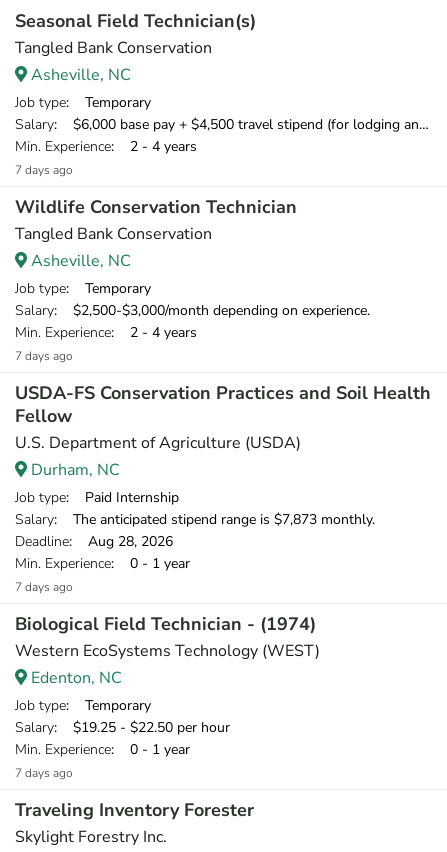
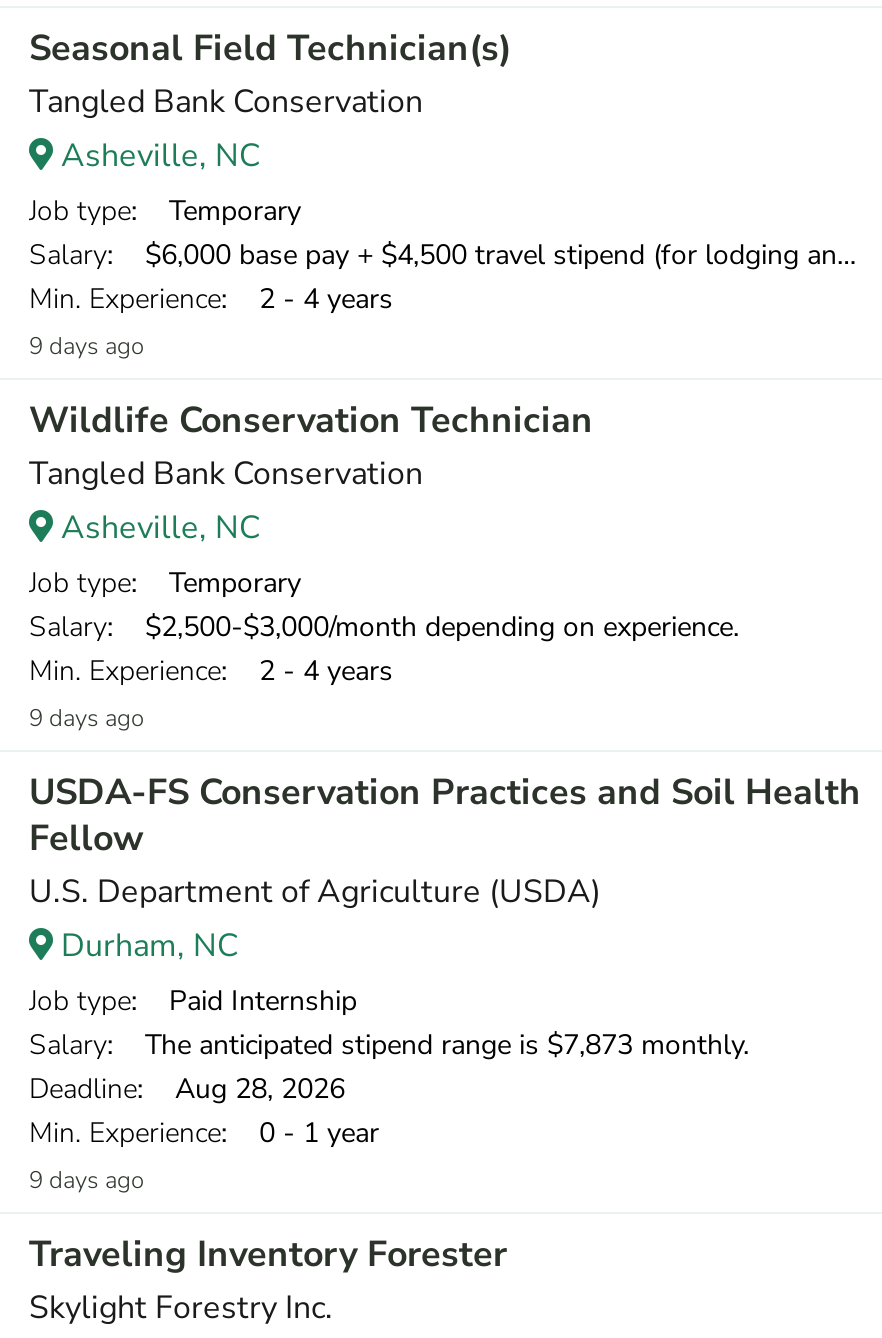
[15,162,73,178] 7 days ago -> [29,330,145,362] 9 days ago
[15,348,73,364] 7 days ago -> [29,702,145,734] 9 days ago
[15,579,320,781] 7 days ago | Biological Field Technician - (1974) | Western EcoSystems Technology (WEST) | Edenton, NC | Job type: Temporary | Salary: $19.25 - $22.50 per hour | Min. Experience: 0 - 1 year | 7 days ago -> [29,1164,145,1196] 9 days ago

